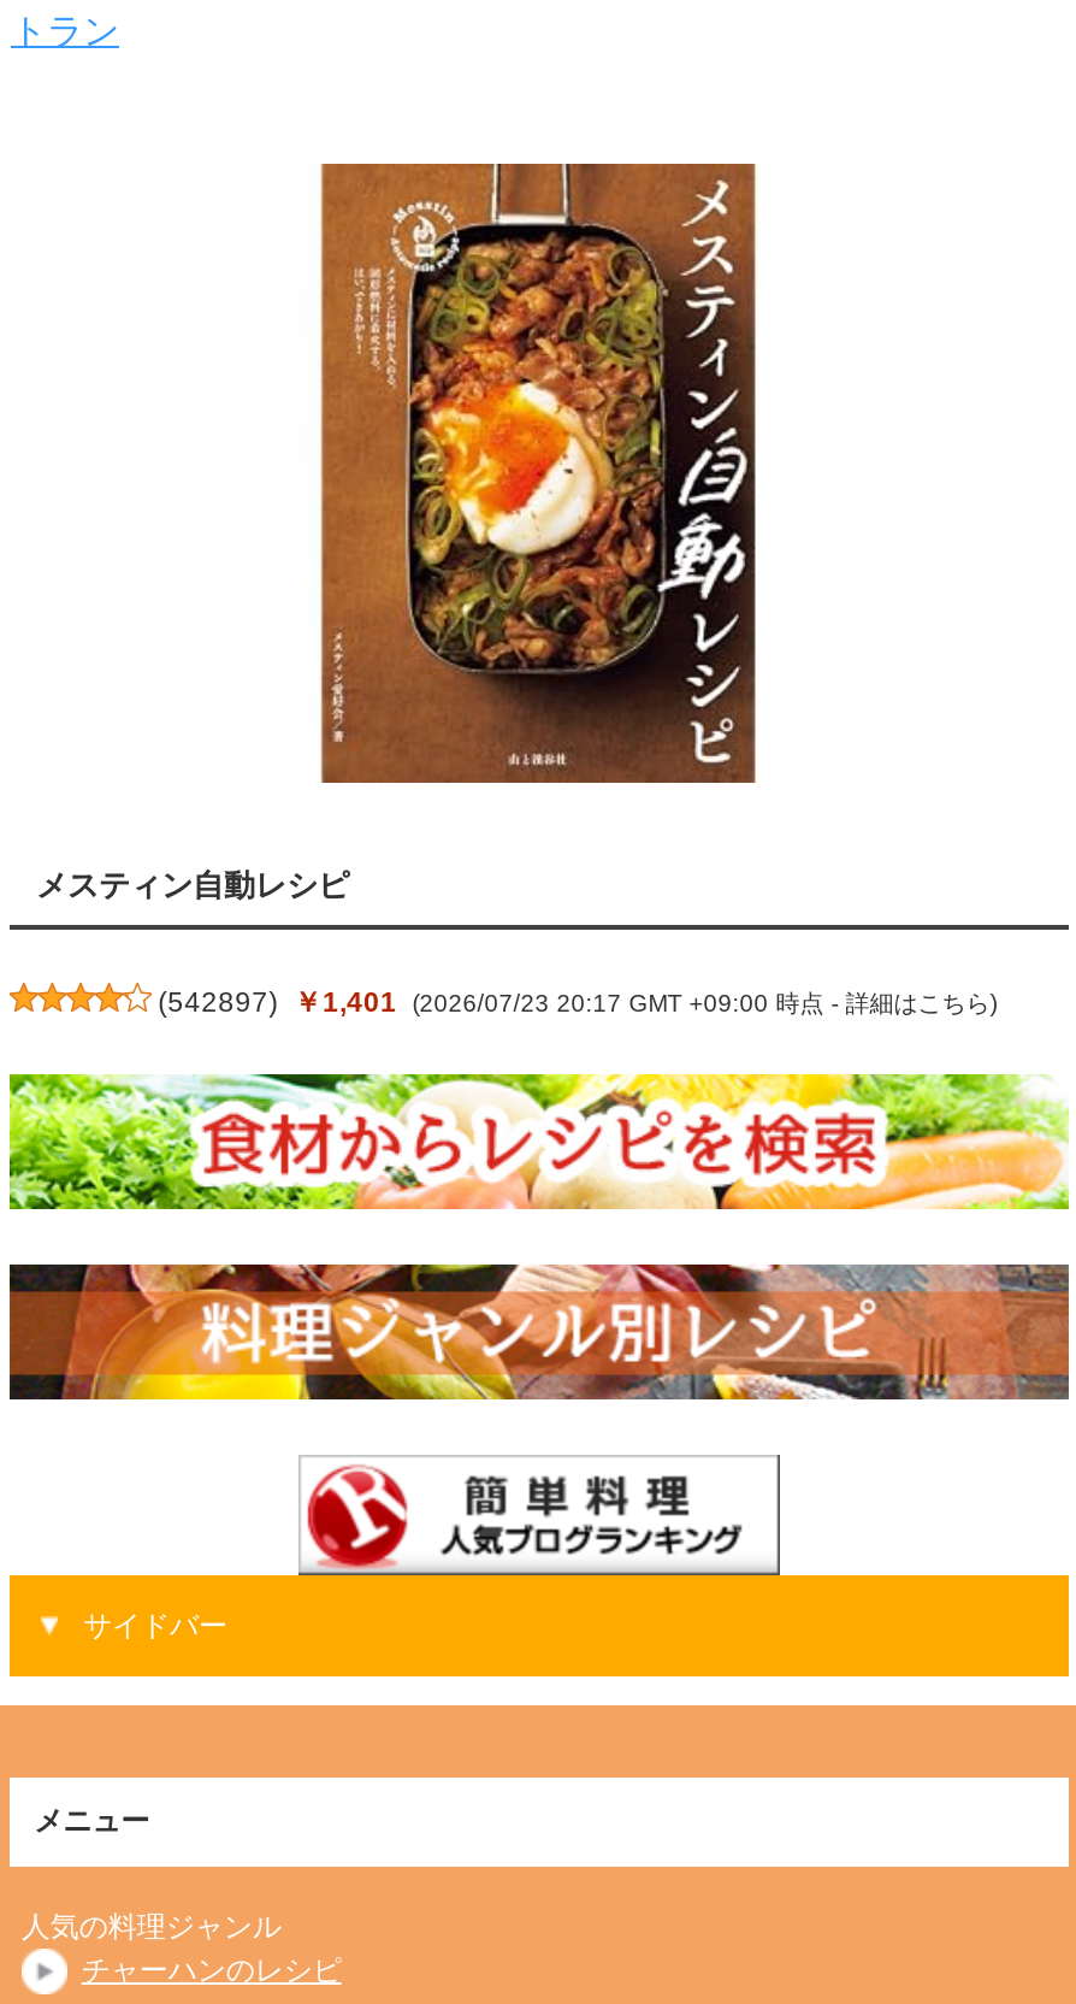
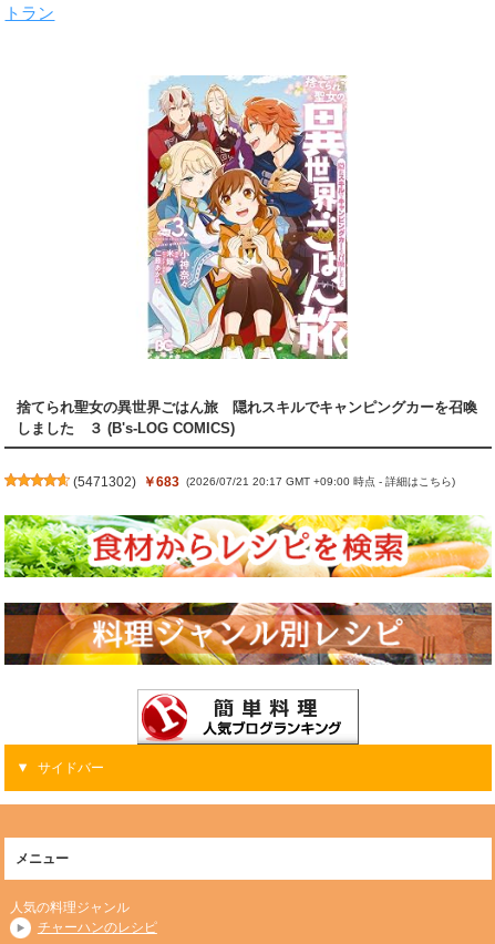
[36,161,758,903] [image] | メスティン自動レシピ -> [17,75,477,436] [image] | 捨てられ聖女の異世界ごはん旅 隠れスキルでキャンピングカーを召喚 | しました ３ (B's-LOG COMICS)
[158,985,997,1016] (542897) ￥1,401 (2026/07/23 20:17 GMT +09:00 時点 -詳細はこちら) -> [73,474,455,488] (5471302) ￥683 (2026/07/21 20:17 GMT +09:00 時点 -詳細はこちら)

